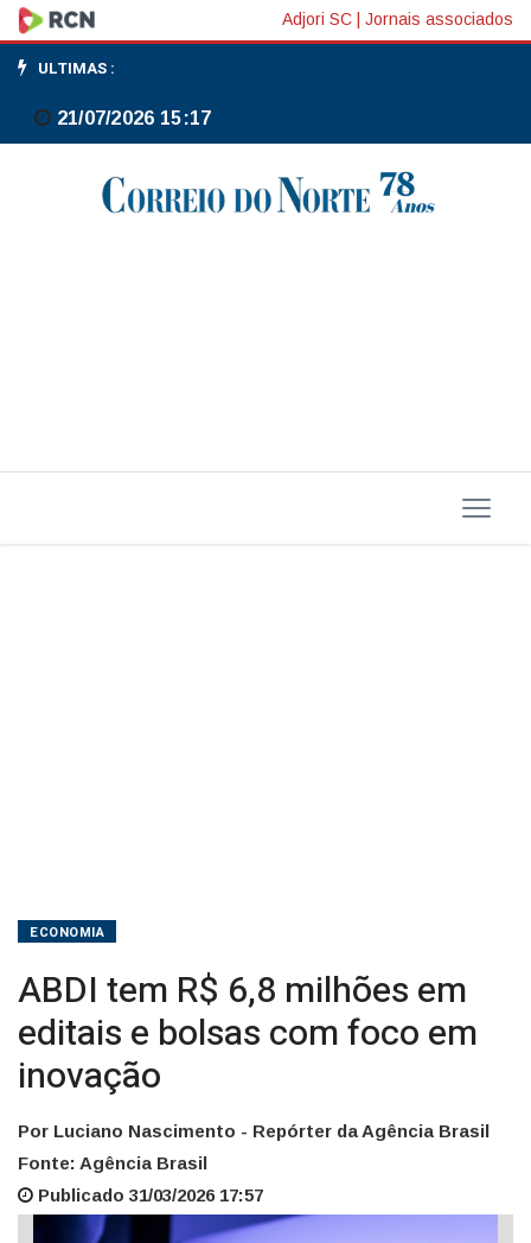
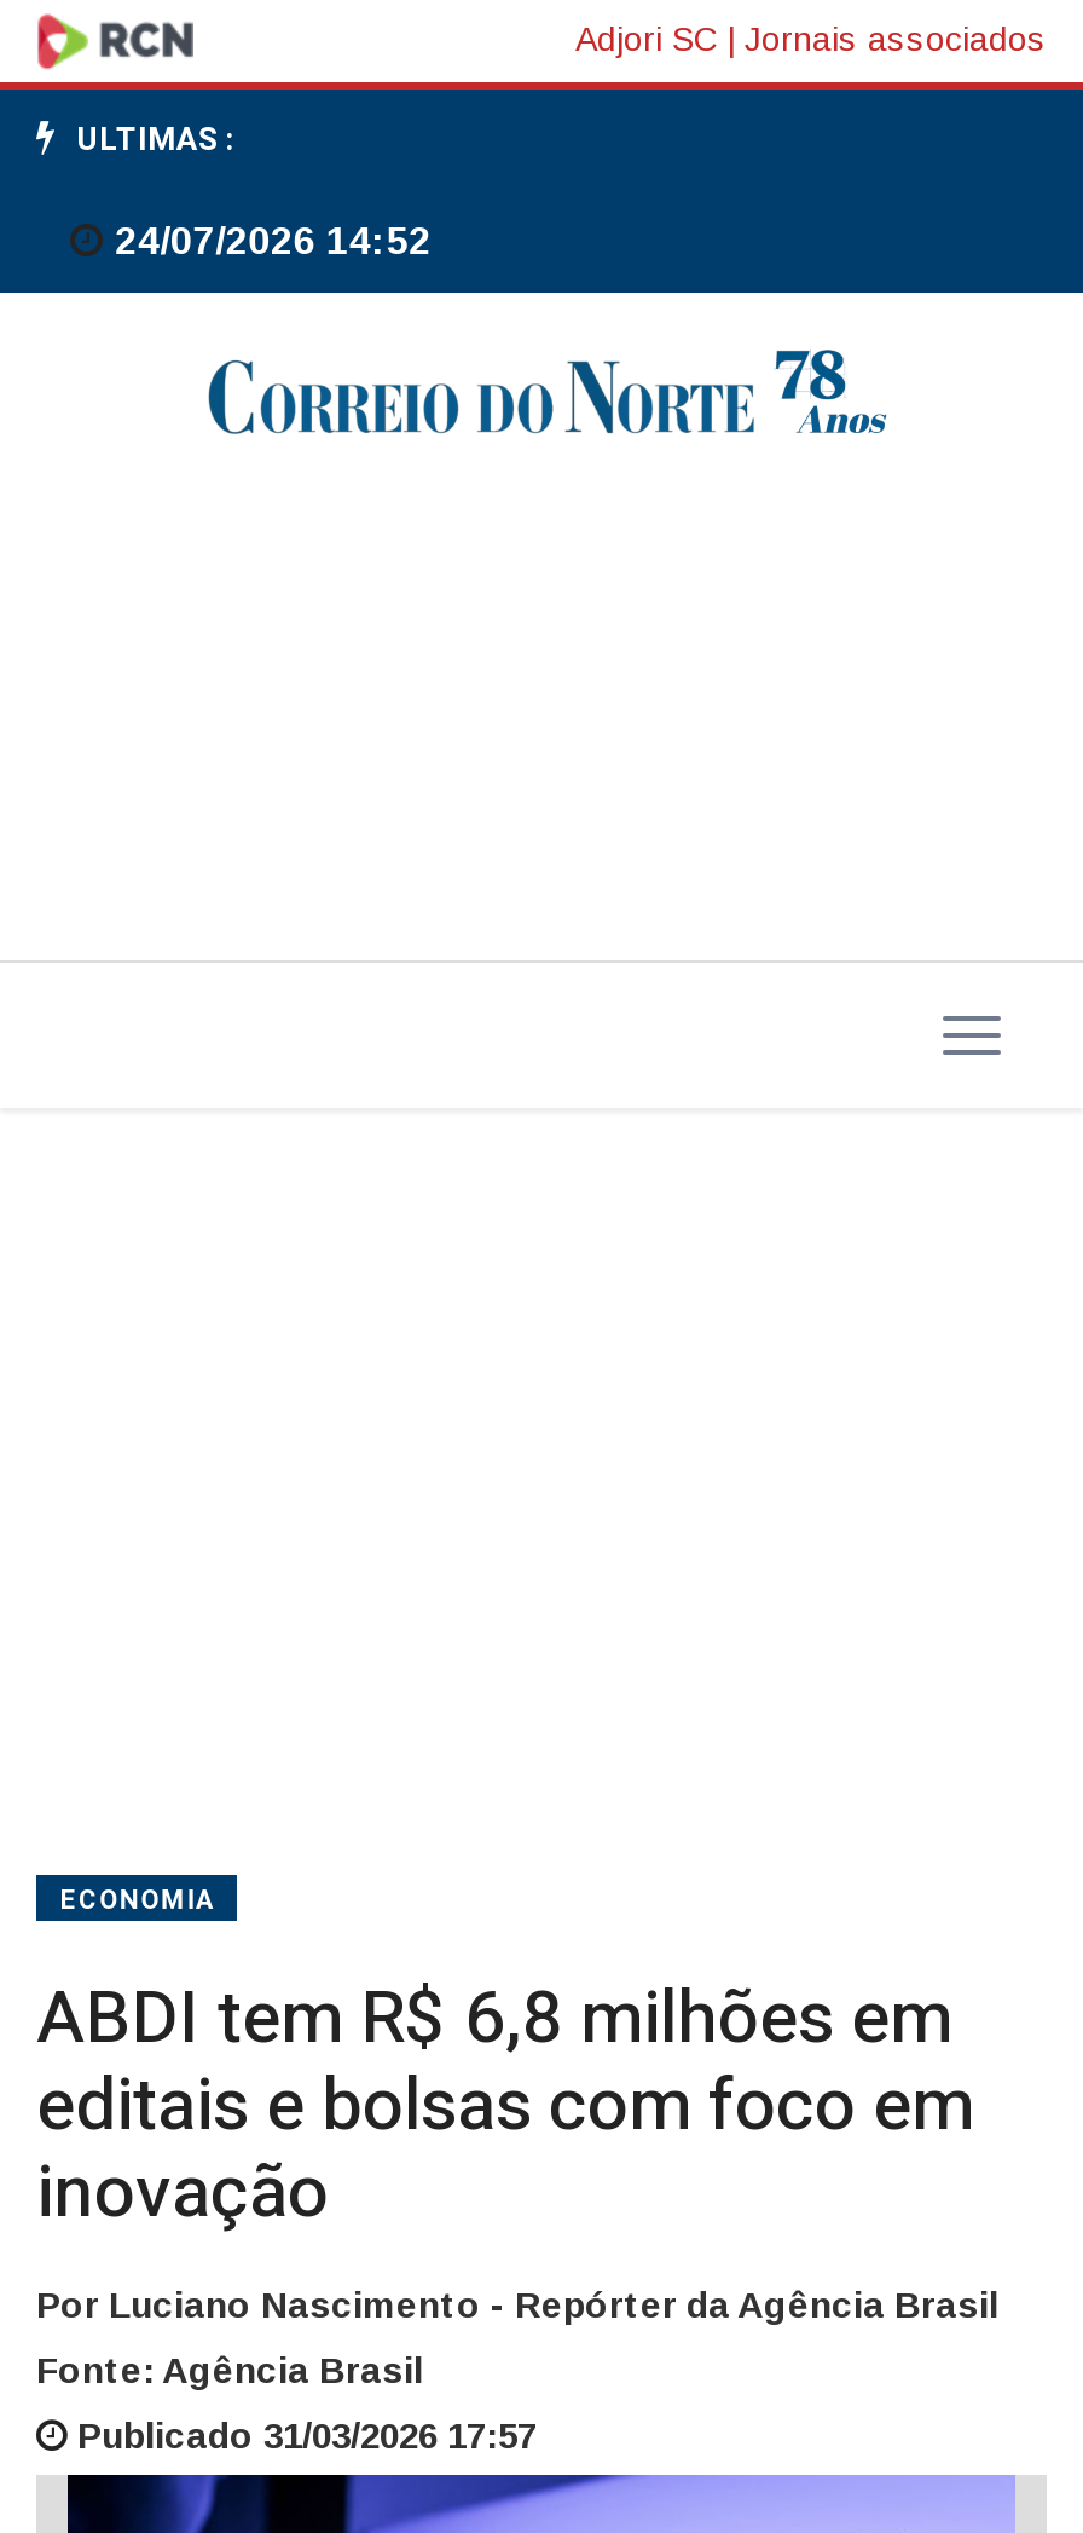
[51,108,211,128] 21/07/2026 15:17 -> [105,220,431,261] 24/07/2026 14:52

